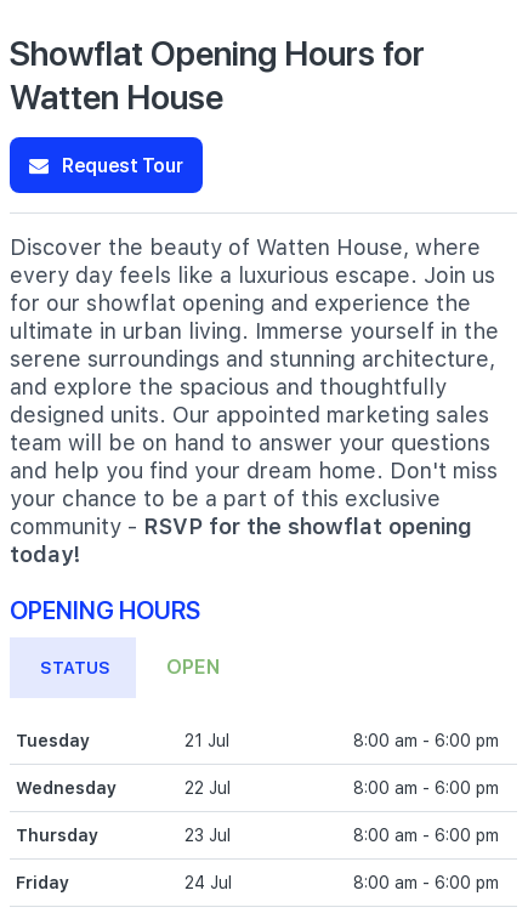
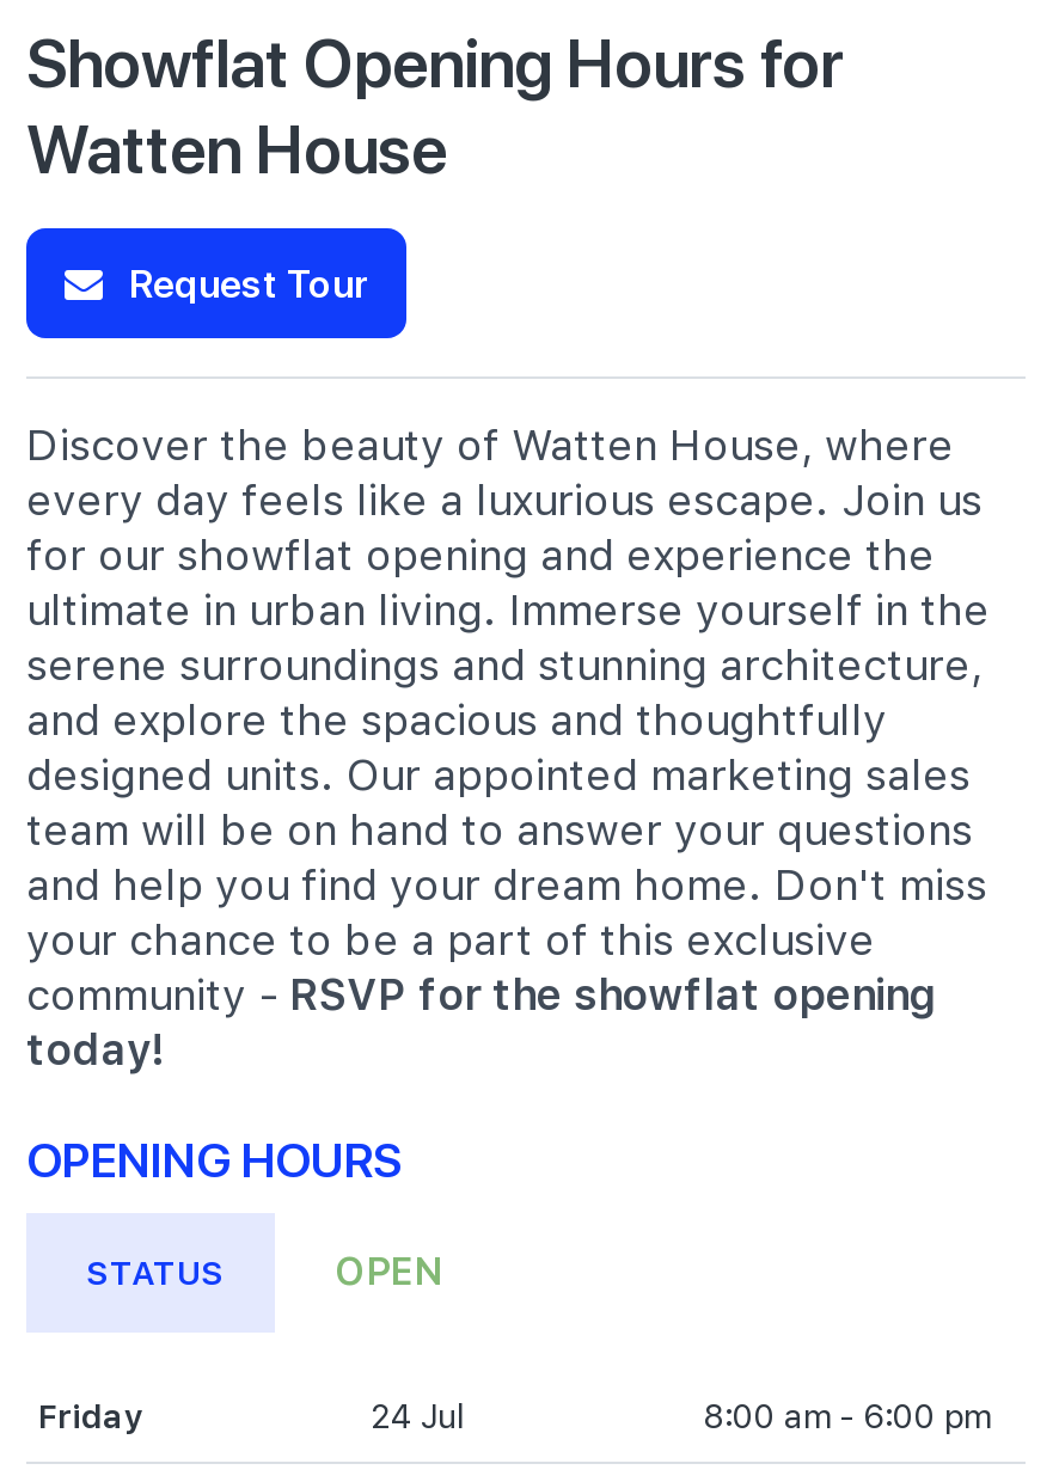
[16,731,499,845] Tuesday | 21 Jul | 8:00 am - 6:00 pm | Wednesday | 22 Jul | 8:00 am - 6:00 pm | Thursday | 23 Jul | 8:00 am - 6:00 pm -> none

